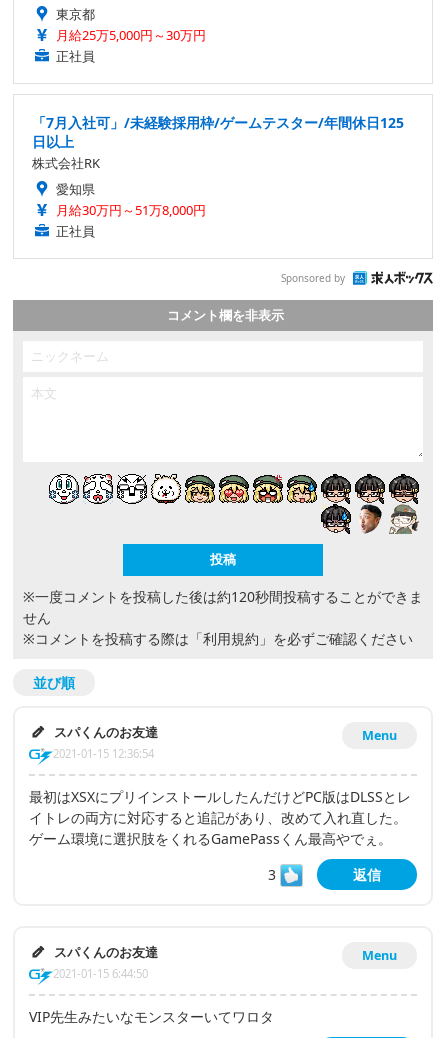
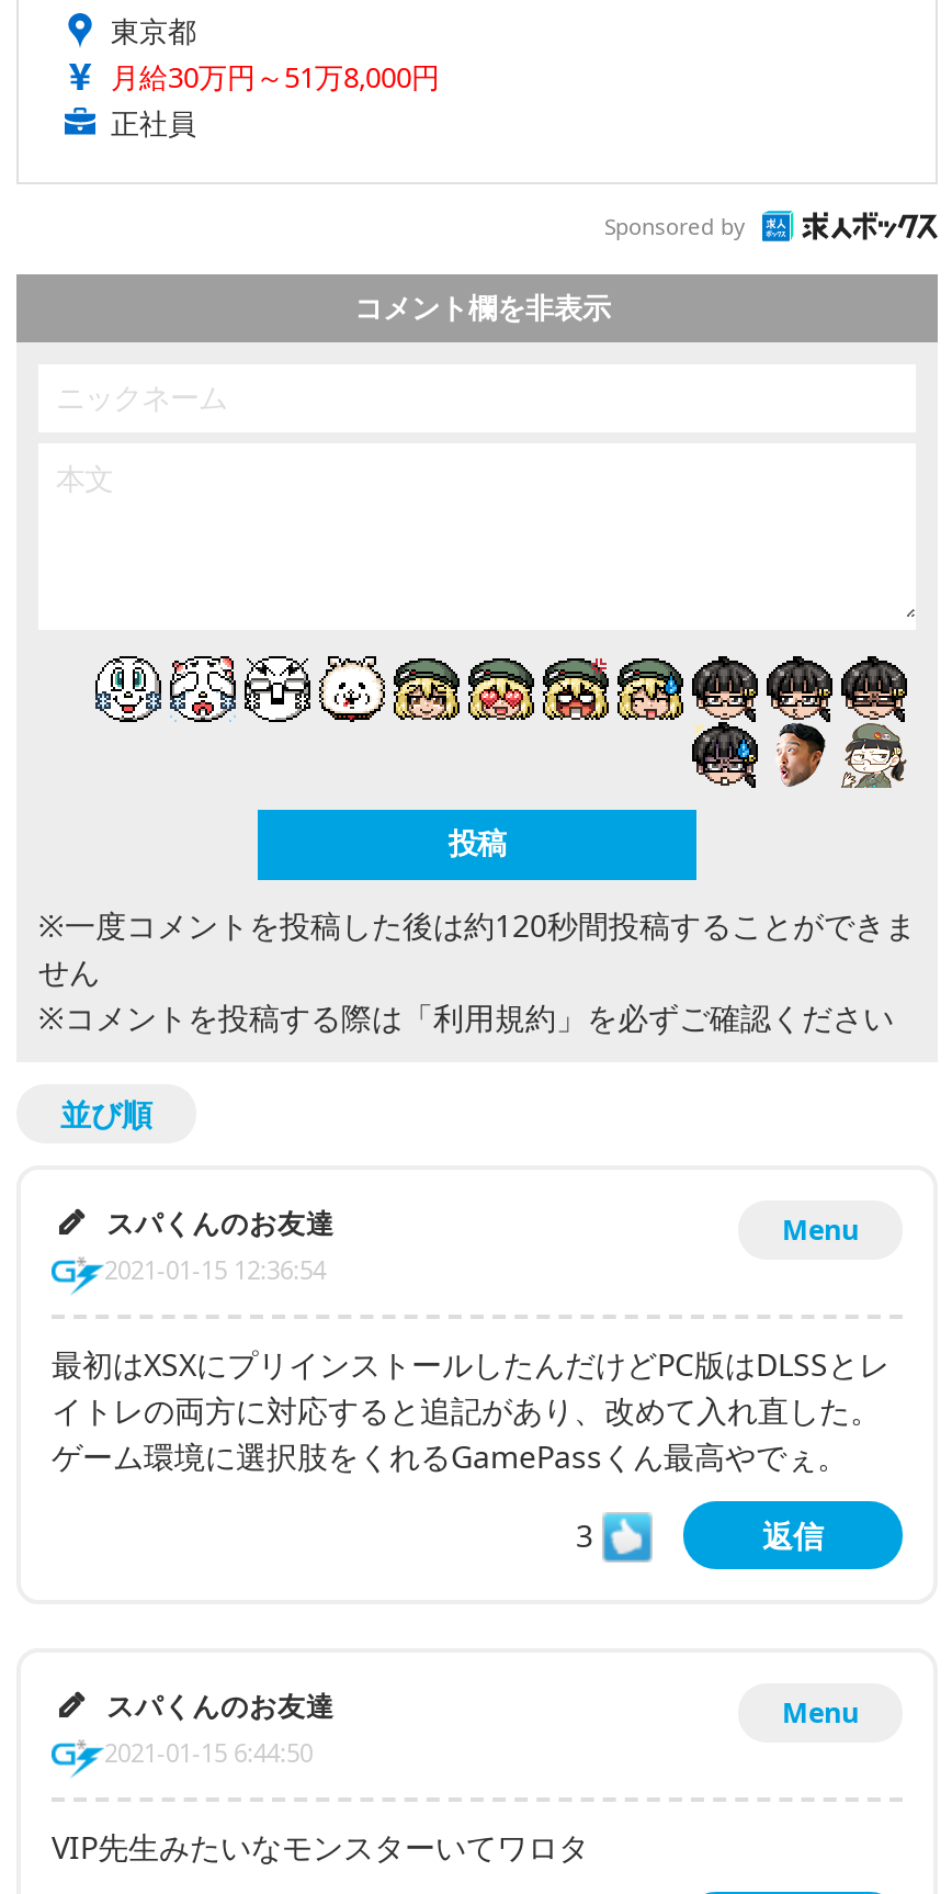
[56,25,206,64] 月給25万5,000円～30万円 | 正社員 -> none
[32,112,404,197] 「7月入社可」/未経験採用枠/ゲームテスター/年間休日125 | 日以上 | 株式会社RK | 愛知県 -> none

